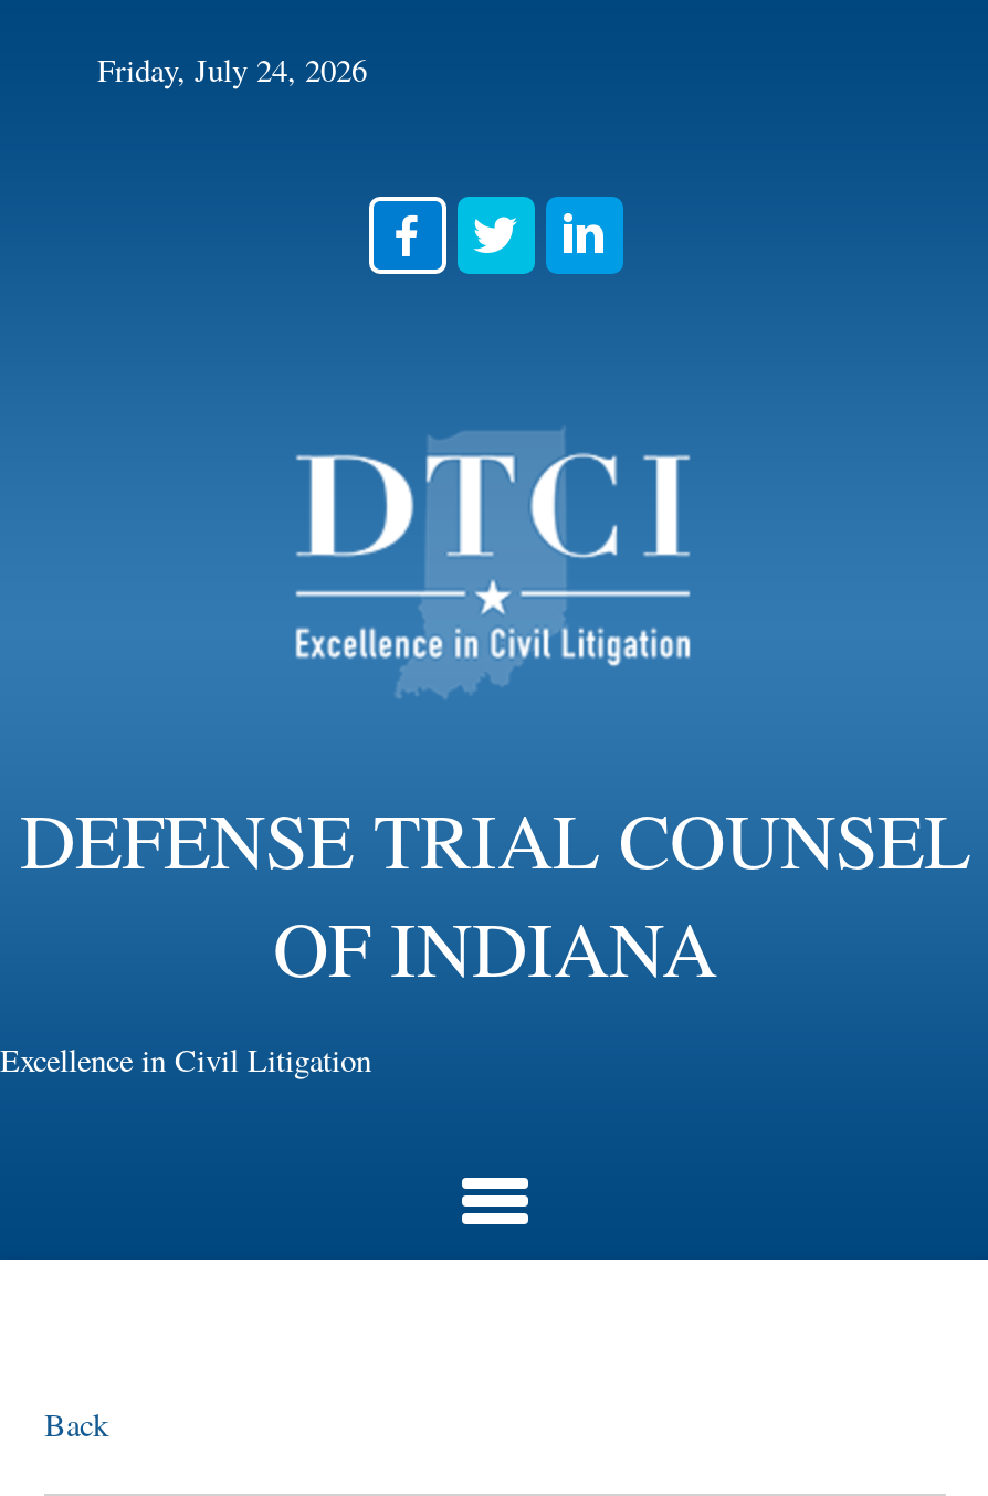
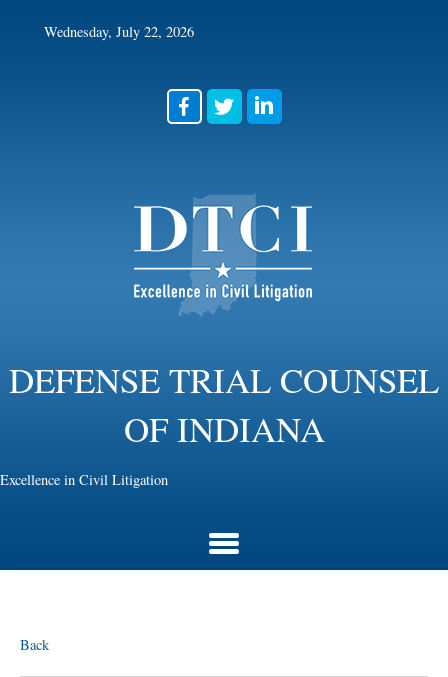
[97,49,367,91] Friday, July 24, 2026 -> [44,22,194,41] Wednesday, July 22, 2026

